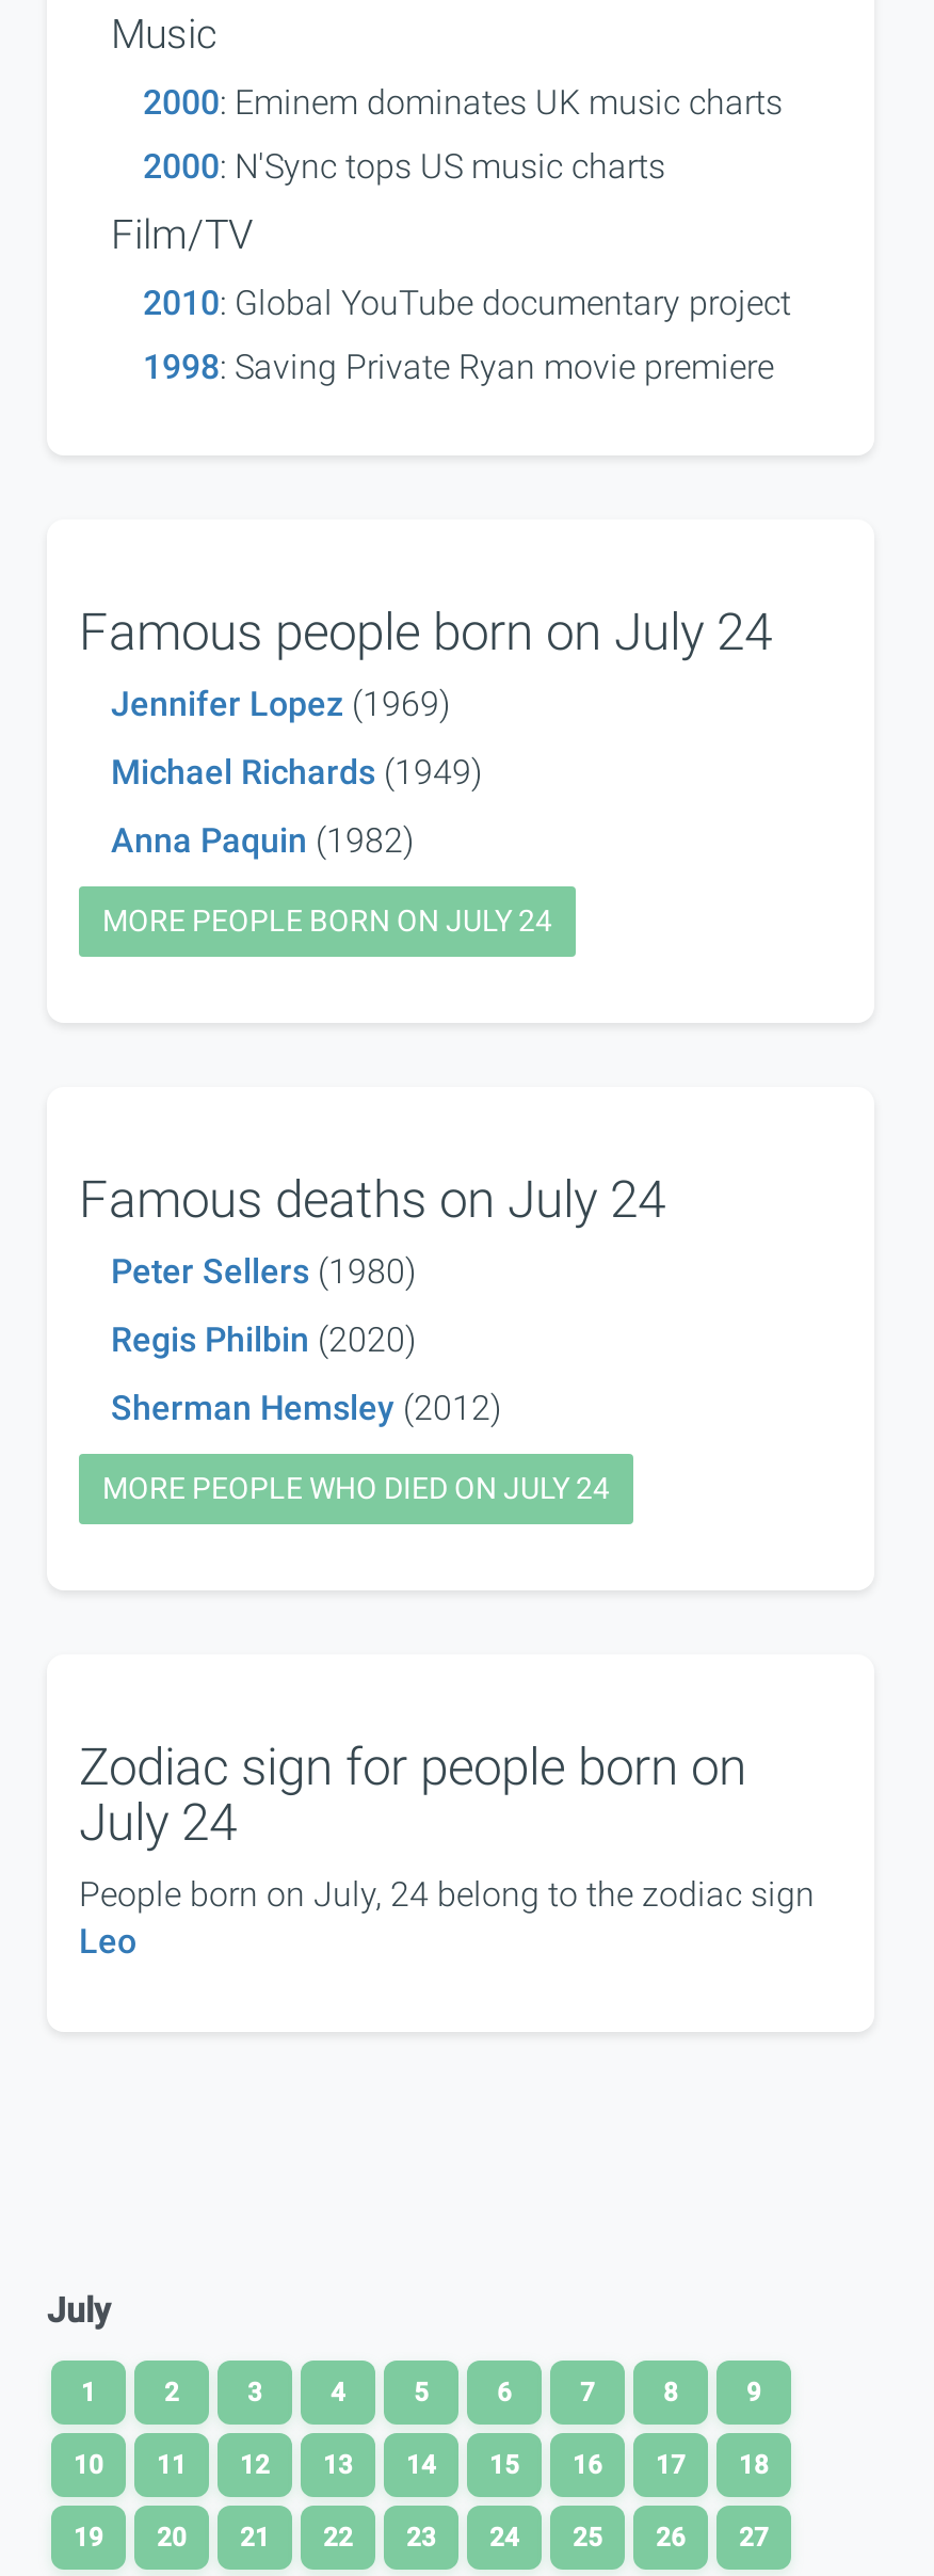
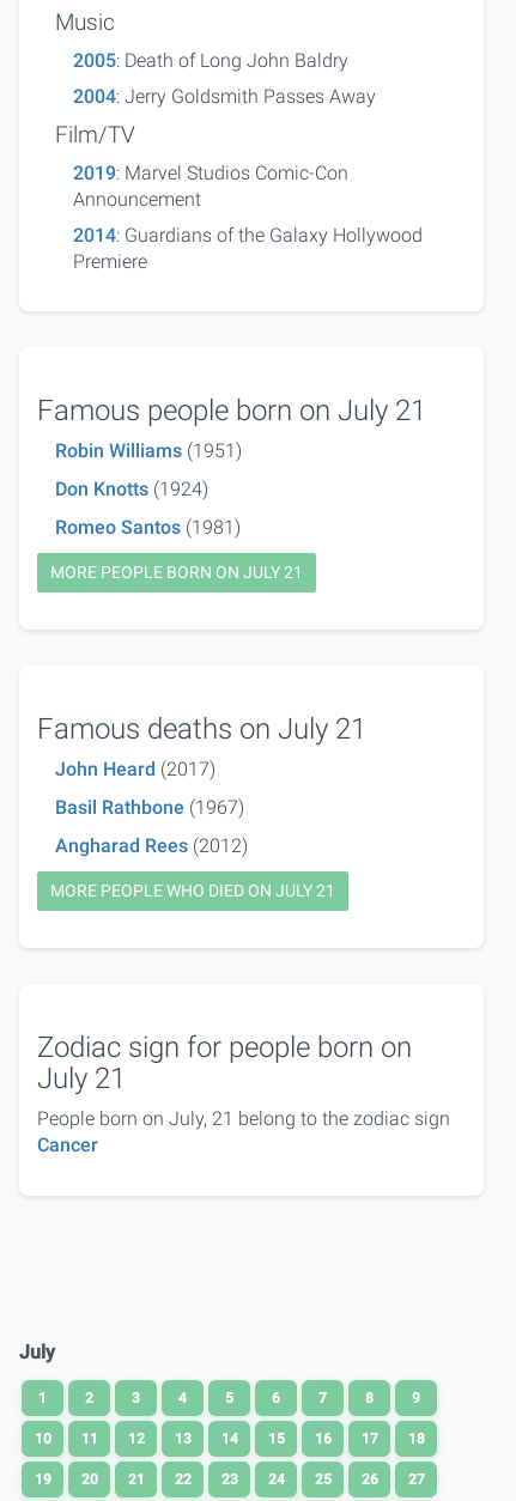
[143,82,783,123] 2000: Eminem dominates UK music charts -> [73,49,348,72] 2005: Death of Long John Baldry
[143,146,665,187] 2000: N'Sync tops US music charts -> [73,85,376,108] 2004: Jerry Goldsmith Passes Away
[143,283,791,323] 2010: Global YouTube documentary project -> [73,162,348,211] 2019: Marvel Studios Comic-Con | Announcement
[143,347,774,387] 1998: Saving Private Ryan movie premiere -> [73,224,423,273] 2014: Guardians of the Galaxy Hollywood | Premiere
[79,603,772,724] Famous people born on July 24 | Jennifer Lopez (1969) -> [37,394,426,462] Famous people born on July 21 | Robin Williams (1951)
[111,752,482,793] Michael Richards (1949) -> [55,478,208,500] Don Knotts (1924)
[111,820,414,861] Anna Paquin (1982) -> [55,516,241,539] Romeo Santos (1981)
[102,904,552,938] MORE PEOPLE BORN ON JULY 24 -> [50,563,303,582] MORE PEOPLE BORN ON JULY 21
[79,1170,665,1292] Famous deaths on July 24 | Peter Sellers (1980) -> [37,712,366,781] Famous deaths on July 21 | John Heard (2017)
[111,1320,416,1360] Regis Philbin (2020) -> [55,796,244,819] Basil Rathbone (1967)
[111,1388,501,1428] Sherman Hemsley (2012) -> [55,834,248,857] Angharad Rees (2012)
[102,1471,610,1505] MORE PEOPLE WHO DIED ON JULY 24 -> [50,881,335,900] MORE PEOPLE WHO DIED ON JULY 21
[79,1793,815,1962] July 24 | People born on July, 24 belong to the zodiac sign | Leo -> [37,1062,450,1156] July 21 | People born on July, 21 belong to the zodiac sign | Cancer

